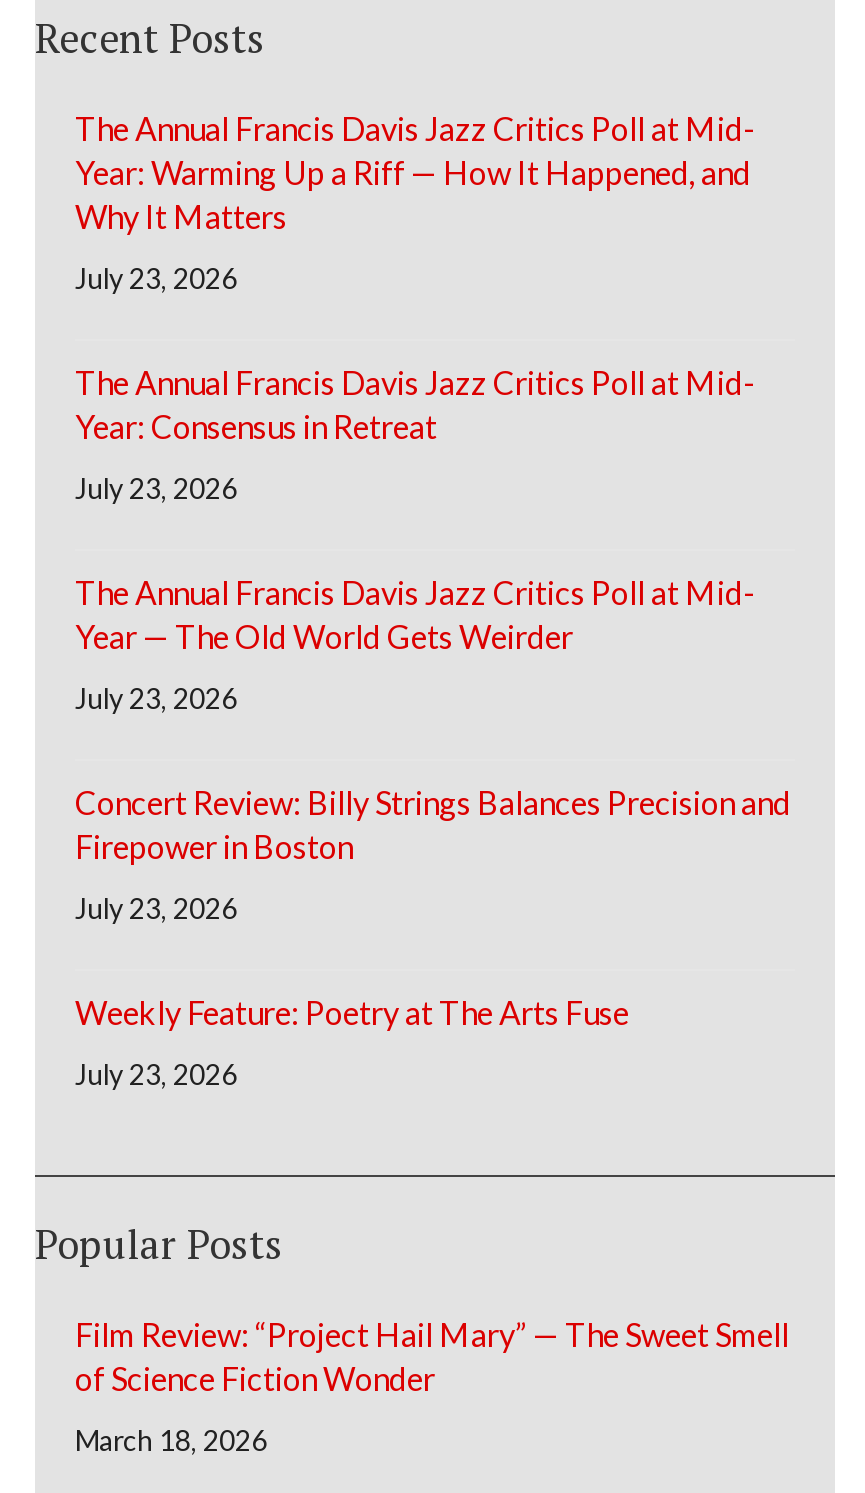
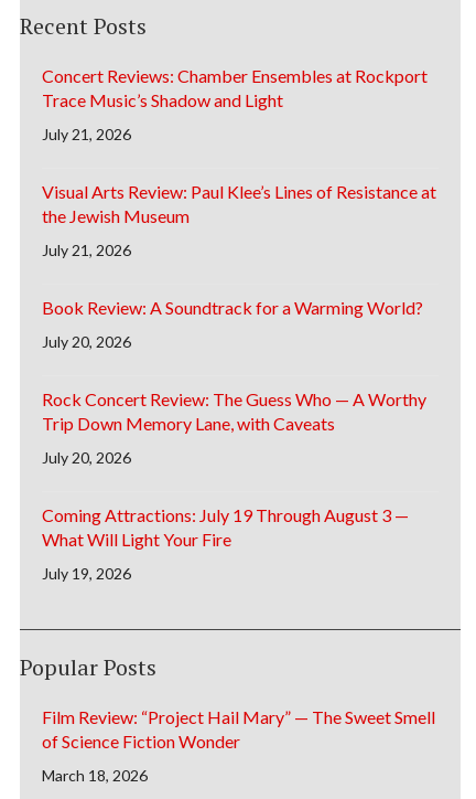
[75,108,755,234] The Annual Francis Davis Jazz Critics Poll at Mid- | Year: Warming Up a Riff — How It Happened, and | Why It Matters -> [42,65,428,110] Concert Reviews: Chamber Ensembles at Rockport | Trace Music’s Shadow and Light
[75,260,237,294] July 23, 2026 -> [42,124,131,143] July 21, 2026
[75,362,755,444] The Annual Francis Davis Jazz Critics Poll at Mid- | Year: Consensus in Retreat -> [42,181,436,226] Visual Arts Review: Paul Klee’s Lines of Resistance at | the Jewish Museum
[75,470,237,504] July 23, 2026 -> [42,240,131,259] July 21, 2026
[75,572,755,654] The Annual Francis Davis Jazz Critics Poll at Mid- | Year — The Old World Gets Weirder -> [42,296,423,317] Book Review: A Soundtrack for a Warming World?
[75,680,237,714] July 23, 2026 -> [42,332,131,351] July 20, 2026
[75,782,791,864] Concert Review: Billy Strings Balances Precision and | Firepower in Boston -> [42,388,426,433] Rock Concert Review: The Guess Who — A Worthy | Trip Down Memory Lane, with Caveats
[75,890,237,924] July 23, 2026 -> [42,448,131,466] July 20, 2026
[75,992,629,1030] Weekly Feature: Poetry at The Arts Fuse -> [42,504,409,549] Coming Attractions: July 19 Through August 3 — | What Will Light Your Fire
[75,1056,237,1090] July 23, 2026 -> [42,563,131,582] July 19, 2026

